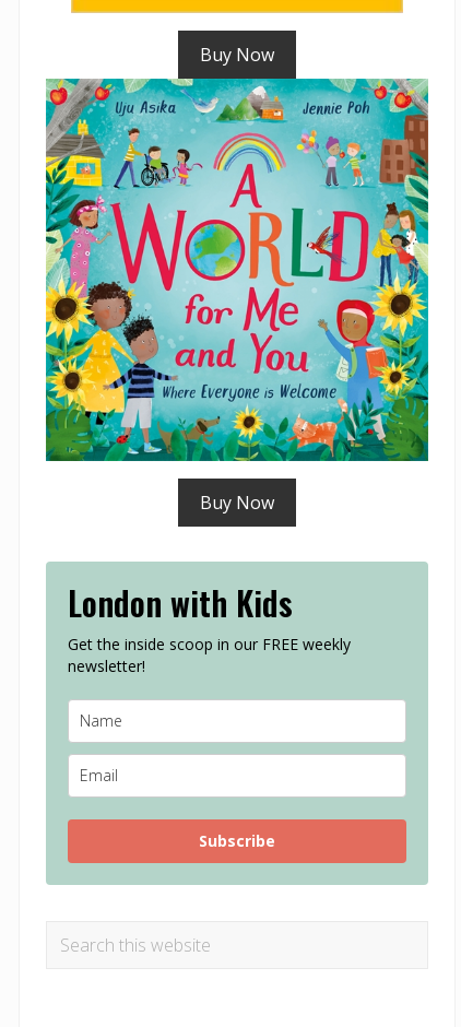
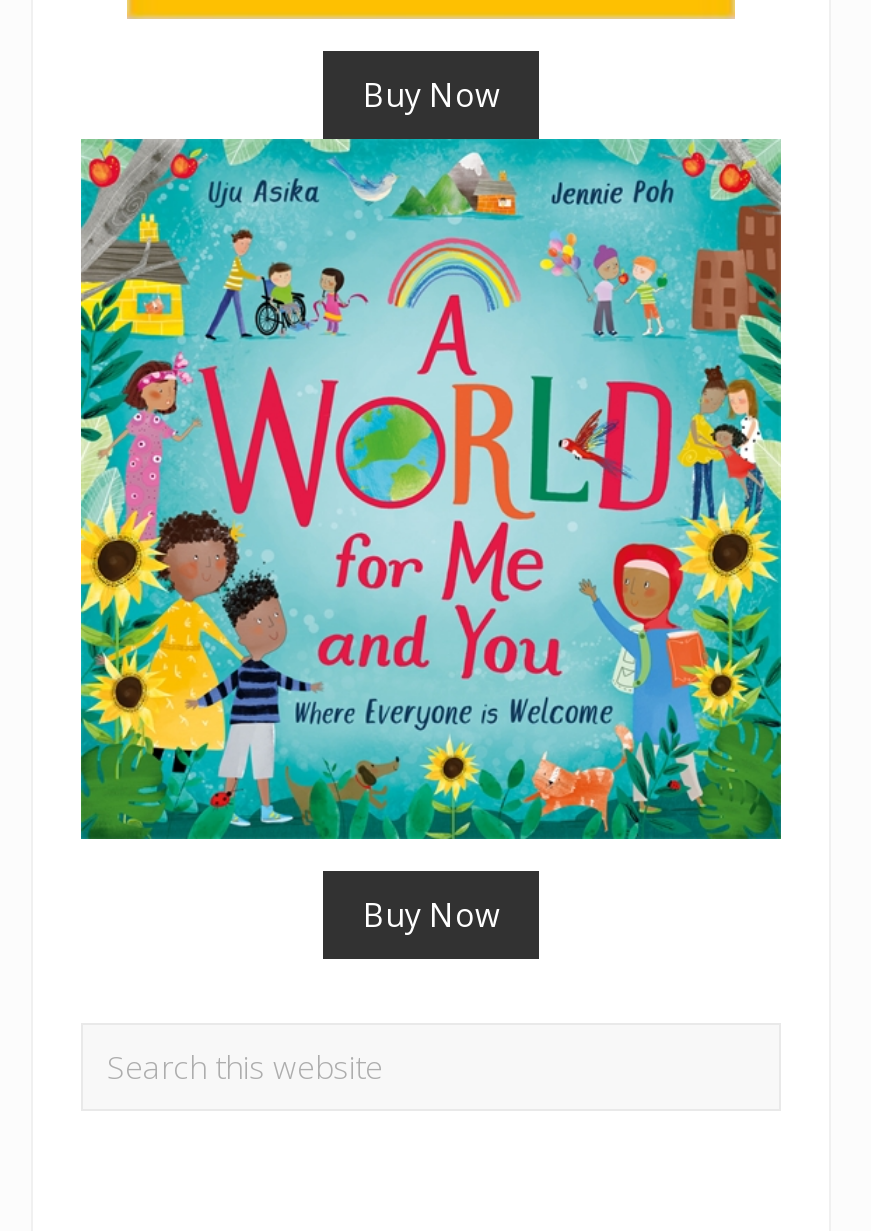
[46,562,428,885] [image] | London with Kids | Get the inside scoop in our FREE weekly | newsletter! -> none
[199,830,275,851] Subscribe -> none

